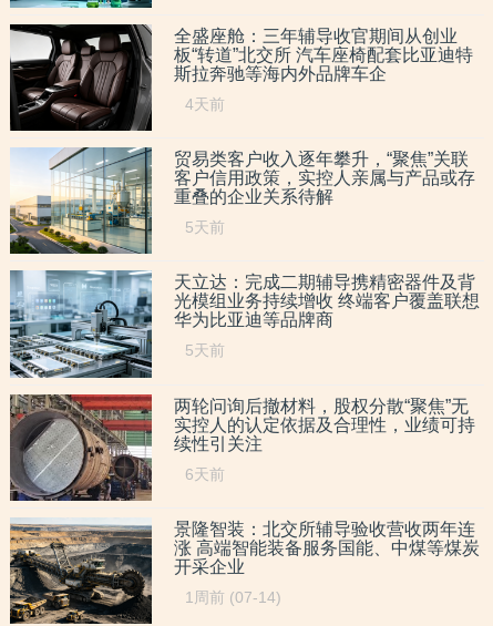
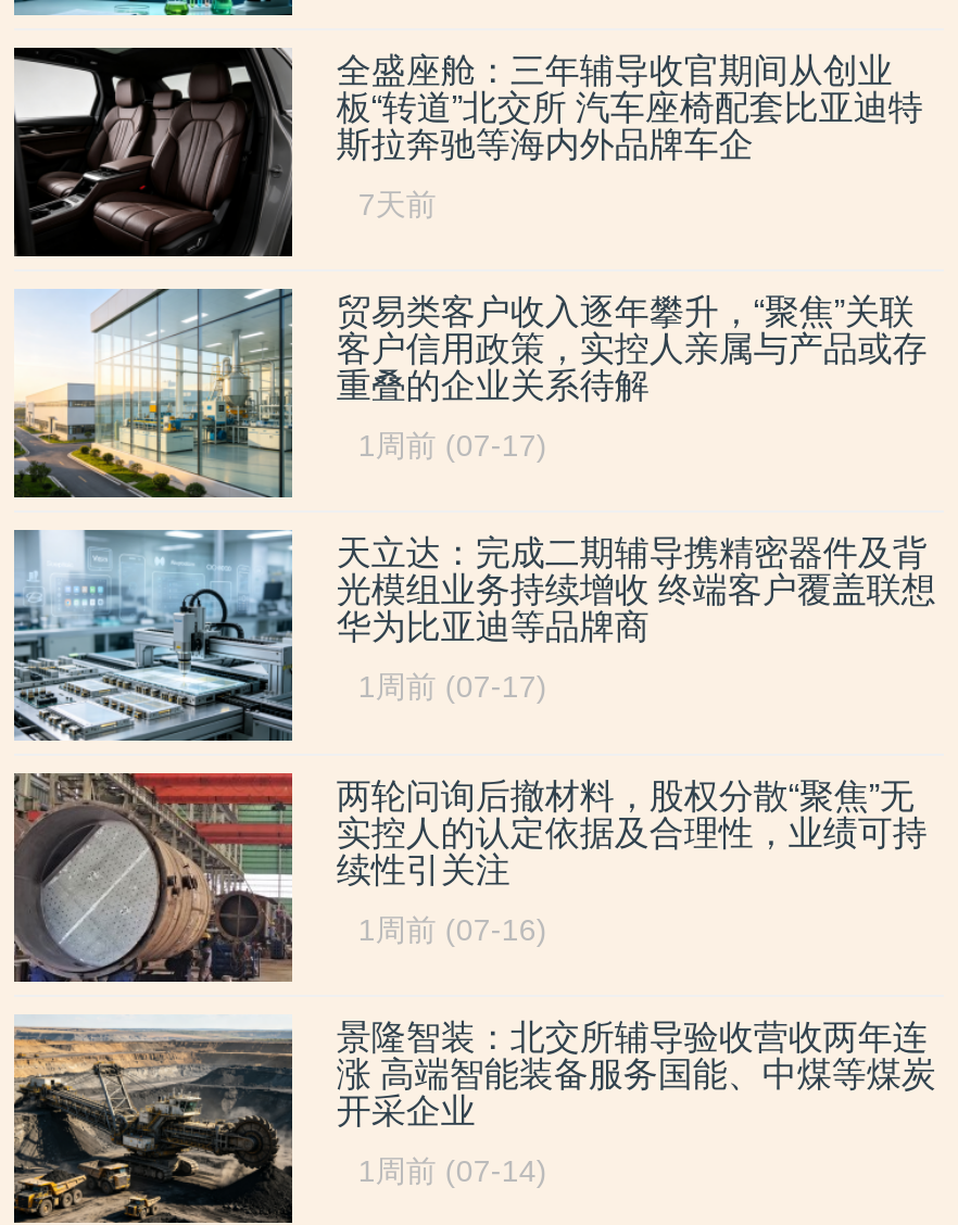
[185,95,225,113] 4天前 -> [358,186,436,221] 7天前
[185,218,225,236] 5天前 -> [358,428,547,463] 1周前 (07-17)
[185,342,225,359] 5天前 -> [358,670,547,705] 1周前 (07-17)
[185,465,225,483] 6天前 -> [358,912,547,946] 1周前 (07-16)

